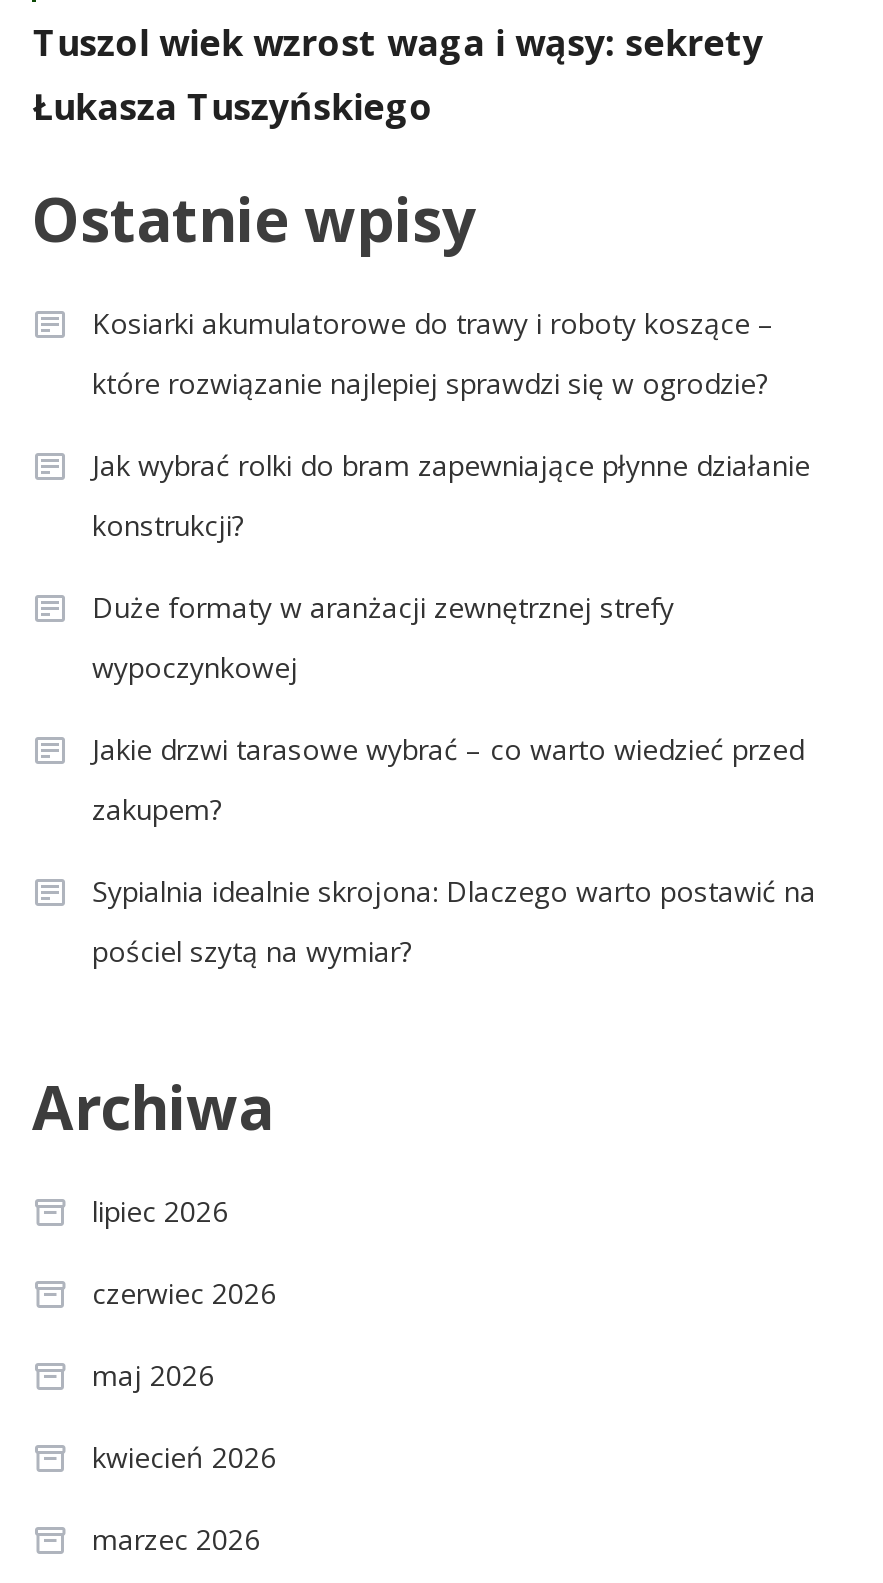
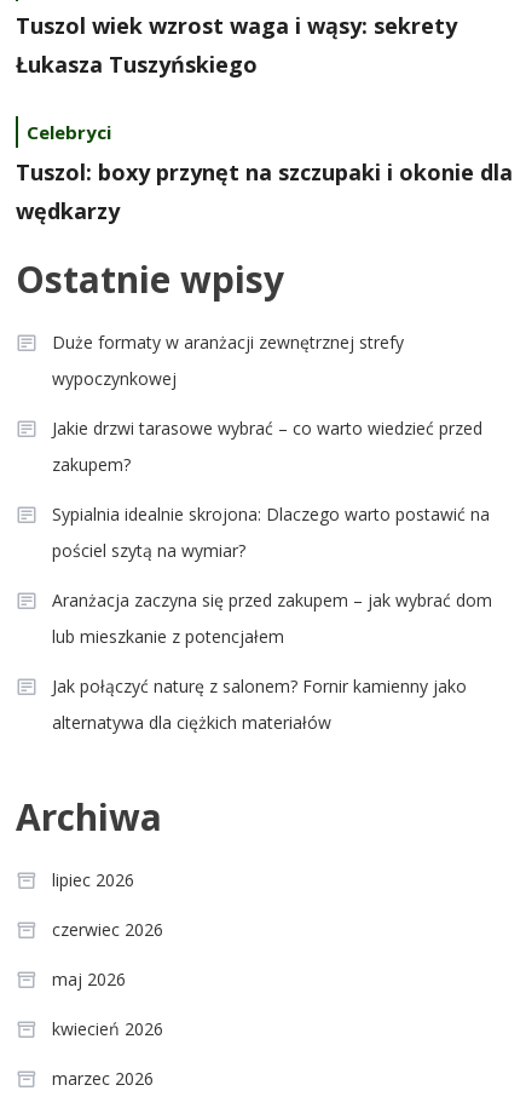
none -> [16,119,513,225] Celebryci | Tuszol: boxy przynęt na szczupaki i okonie dla | wędkarzy
[92,303,810,543] Kosiarki akumulatorowe do trawy i roboty koszące – | które rozwiązanie najlepiej sprawdzi się w ogrodzie? | Jak wybrać rolki do bram zapewniające płynne działanie | konstrukcji? -> none
moved [92,587,816,969] -> [52,330,490,561]: Duże formaty w aranżacji zewnętrznej strefy | wypoczynkowej | Jakie drzwi tarasowe wybrać – co warto wiedzieć przed | zakupem? | Sypialnia idealnie skrojona: Dlaczego warto postawić na | pościel szytą na wymiar?
none -> [52,588,492,733] Aranżacja zaczyna się przed zakupem – jak wybrać dom | lub mieszkanie z potencjałem | Jak połączyć naturę z salonem? Fornir kamienny jako | alternatywa dla ciężkich materiałów

